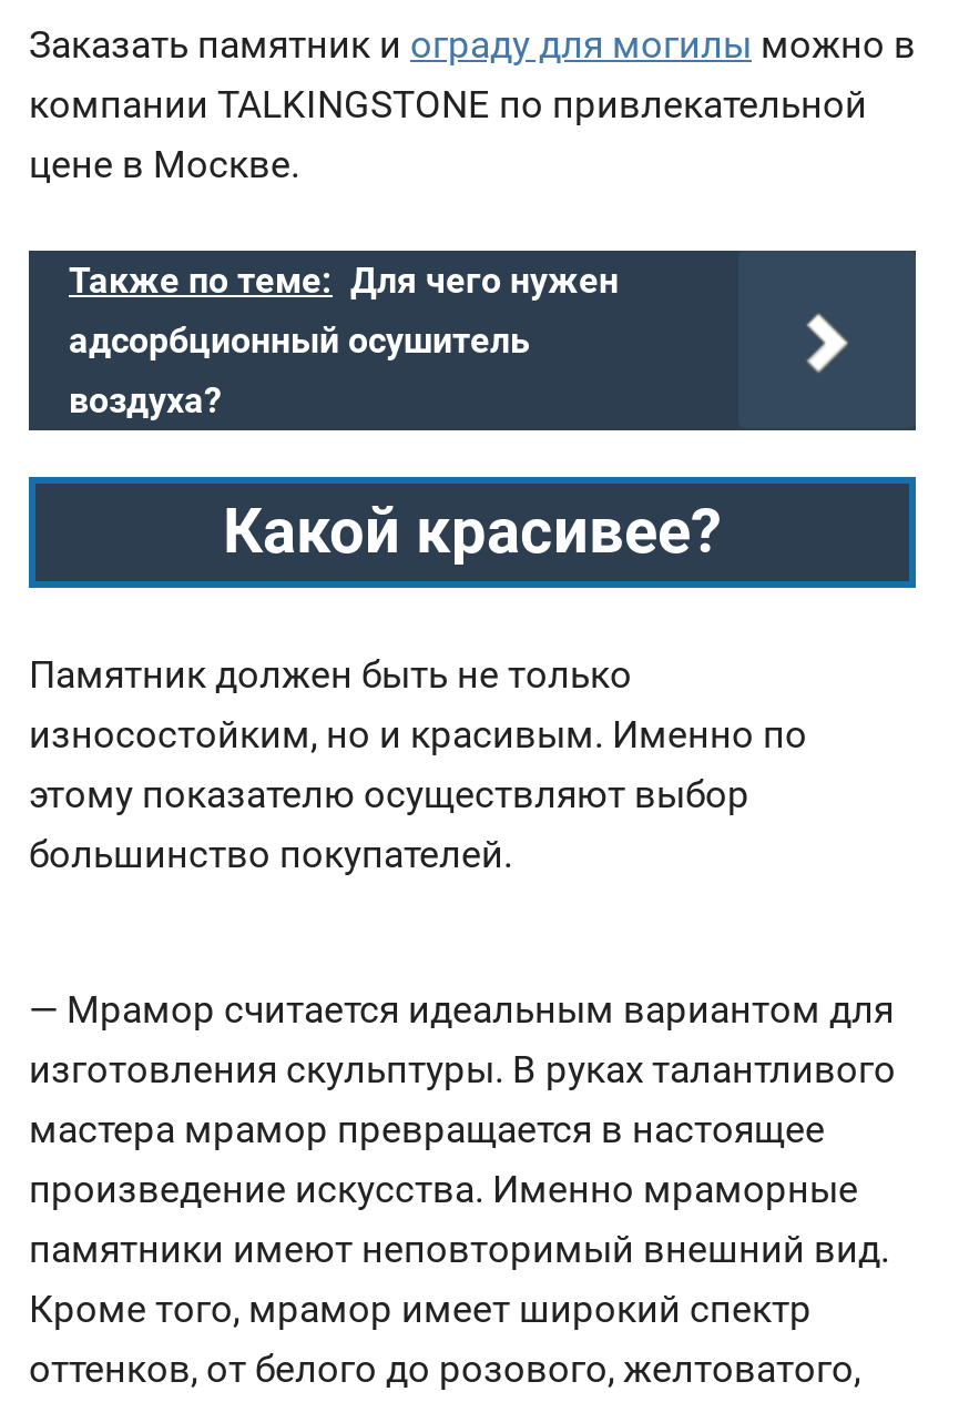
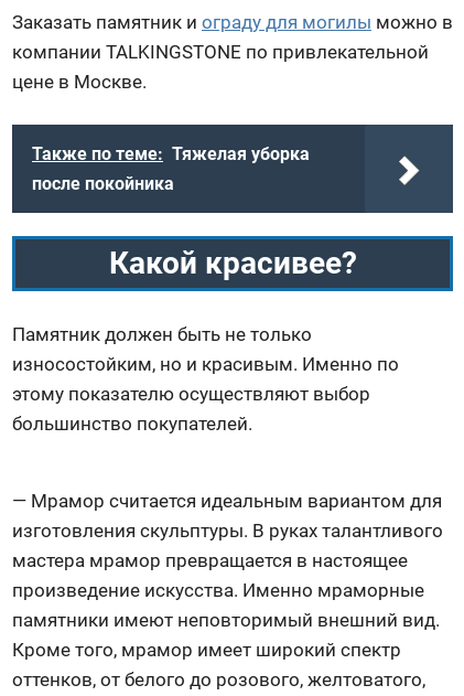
[69,260,619,421] Также по теме: Для чего нужен | адсорбционный осушитель | воздуха? -> [32,143,310,194] Также по теме: Тяжелая уборка | после покойника

